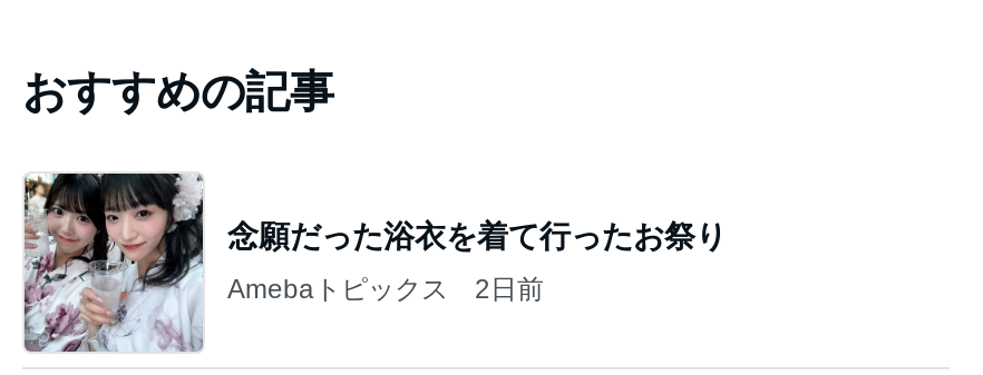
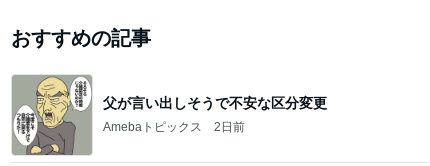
[25,174,727,352] [image] | 念願だった浴衣を着て行ったお祭り -> [11,74,327,156] [image] | 父が言い出しそうで不安な区分変更

